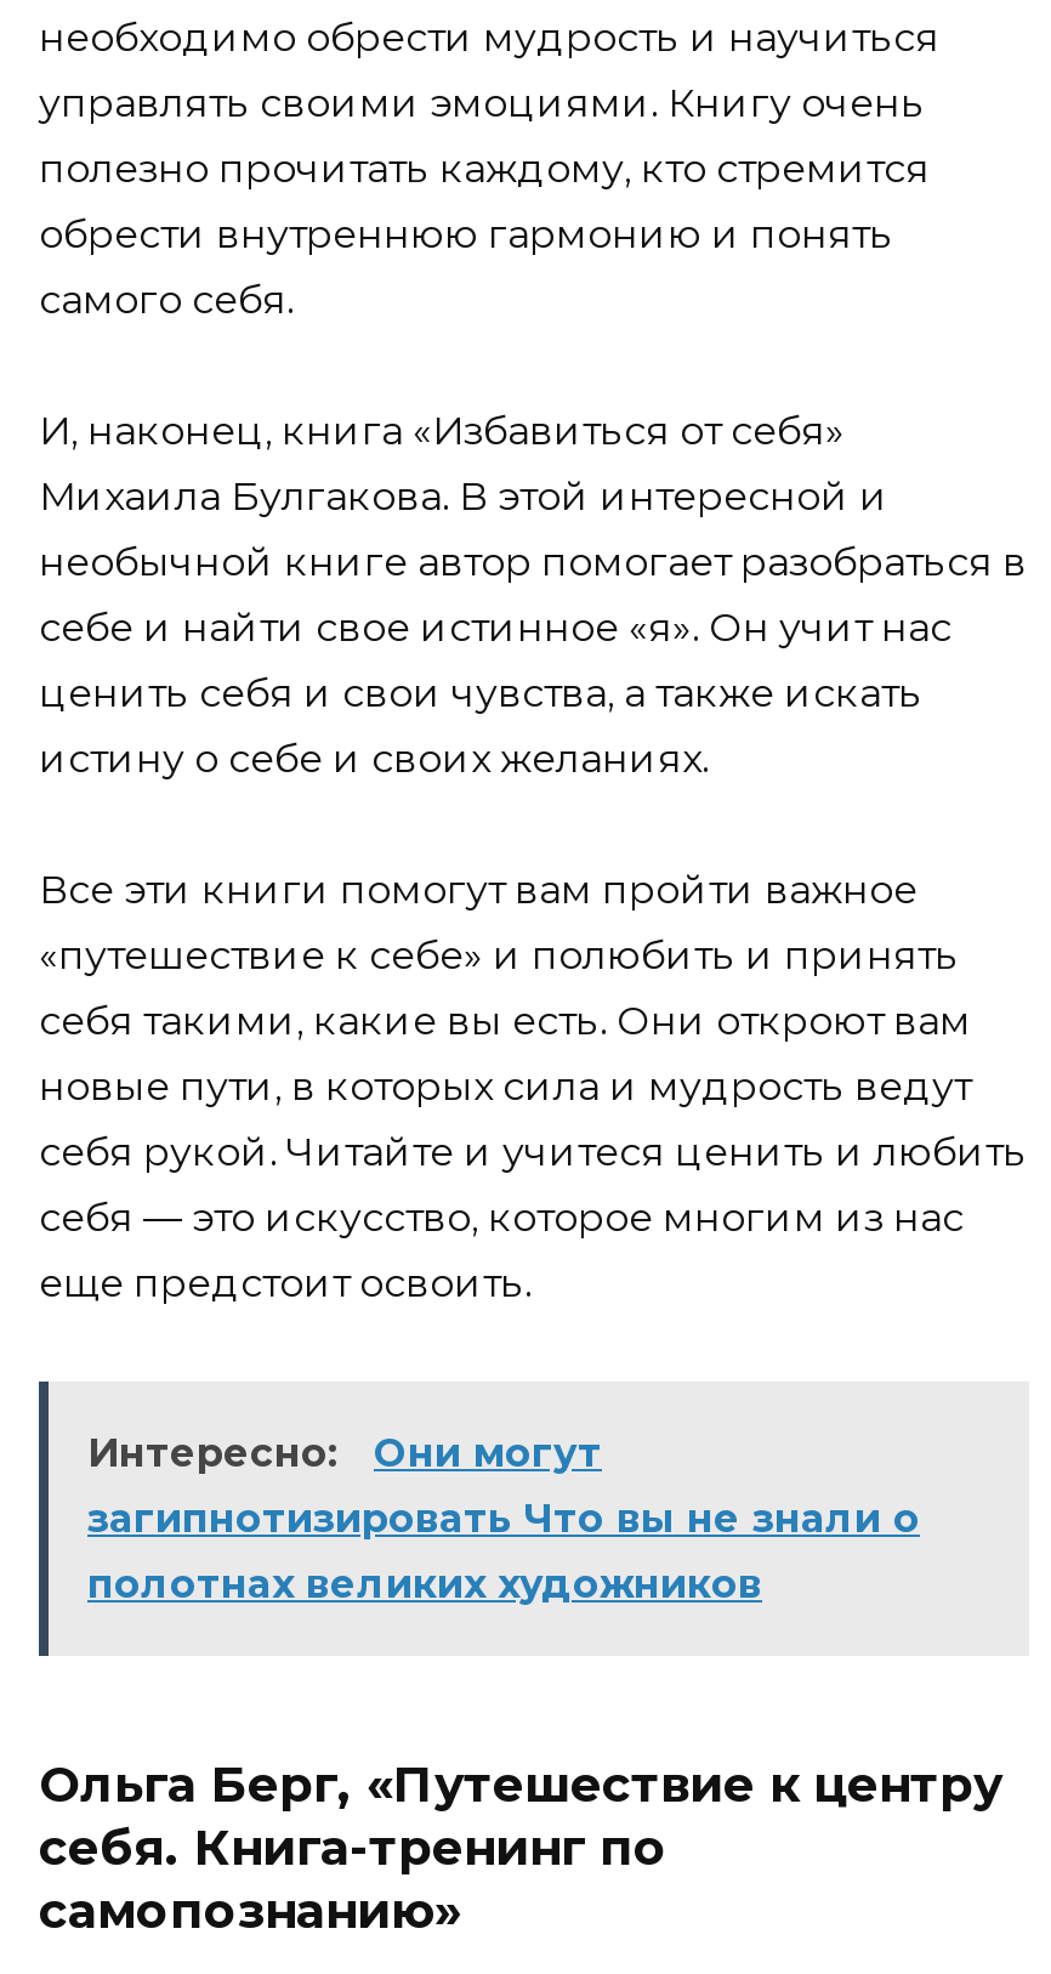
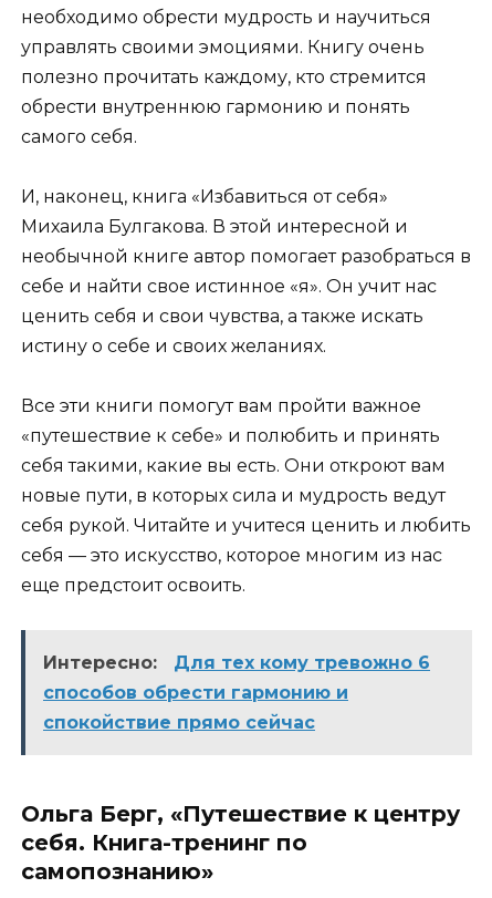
[87,1431,920,1608] Интересно: Они могут | загипнотизировать Что вы не знали о | полотнах великих художников -> [43,652,430,733] Интересно: Для тех кому тревожно 6 | способов обрести гармонию и | спокойствие прямо сейчас

